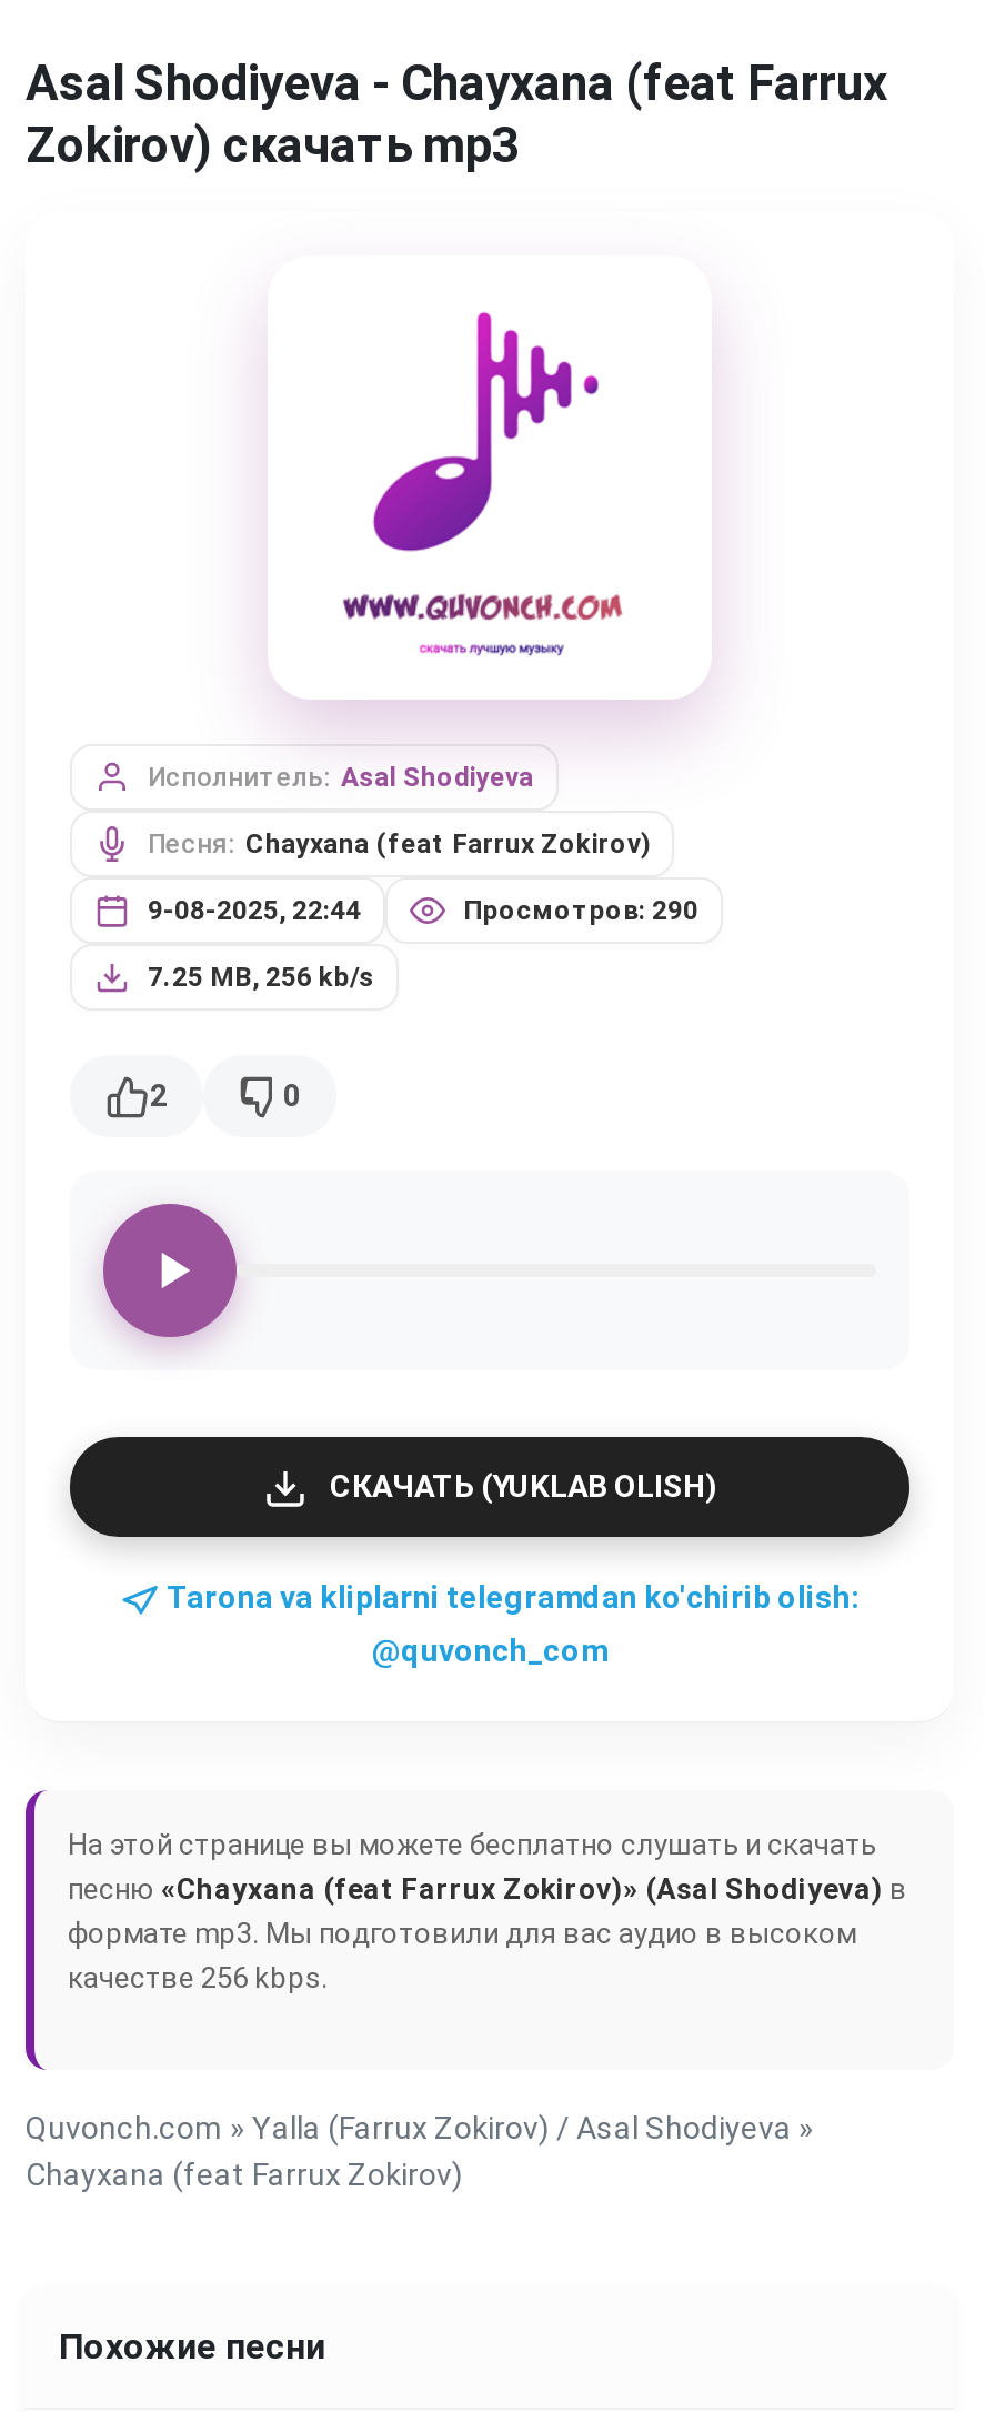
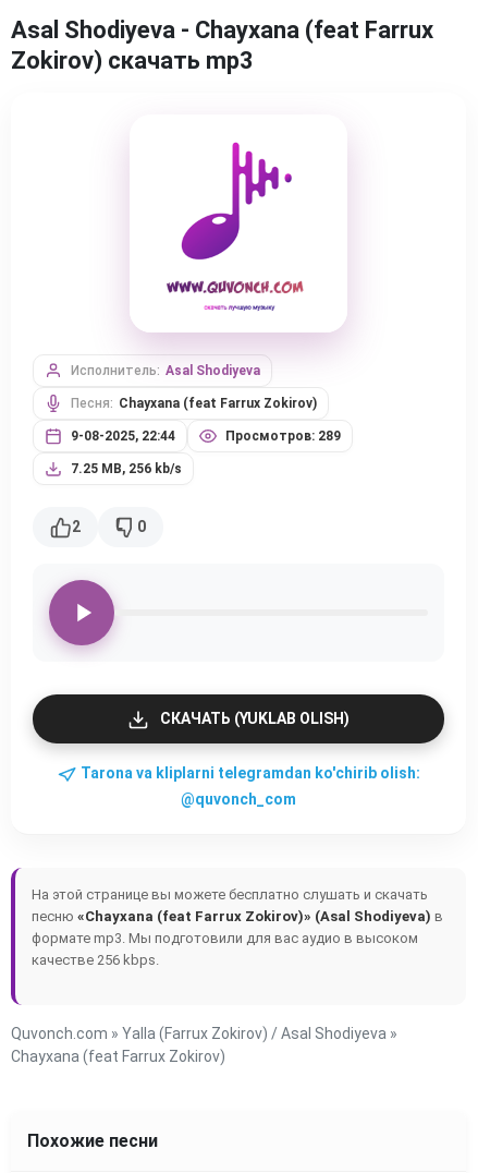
[463,895,698,926] Просмотров: 290 -> [225,428,341,444] Просмотров: 289

